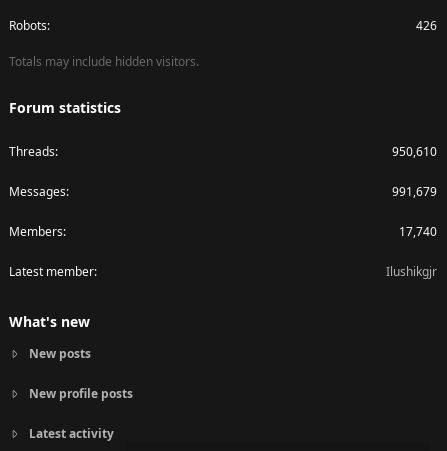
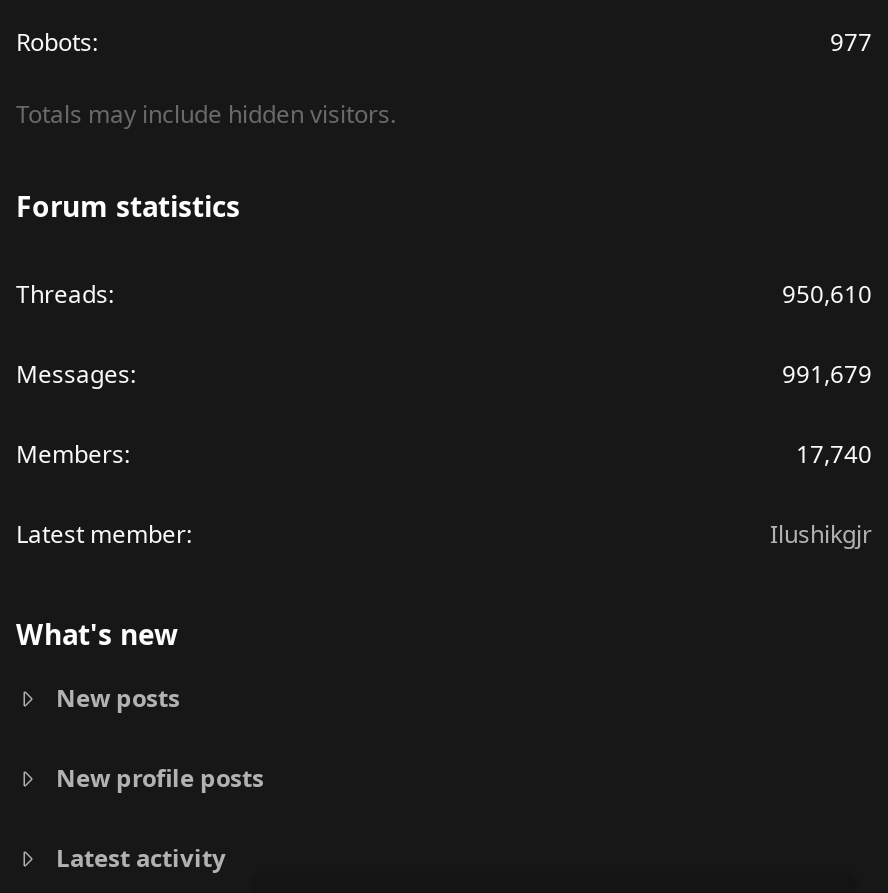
[416,17,437,34] 426 -> [830,25,872,59] 977

